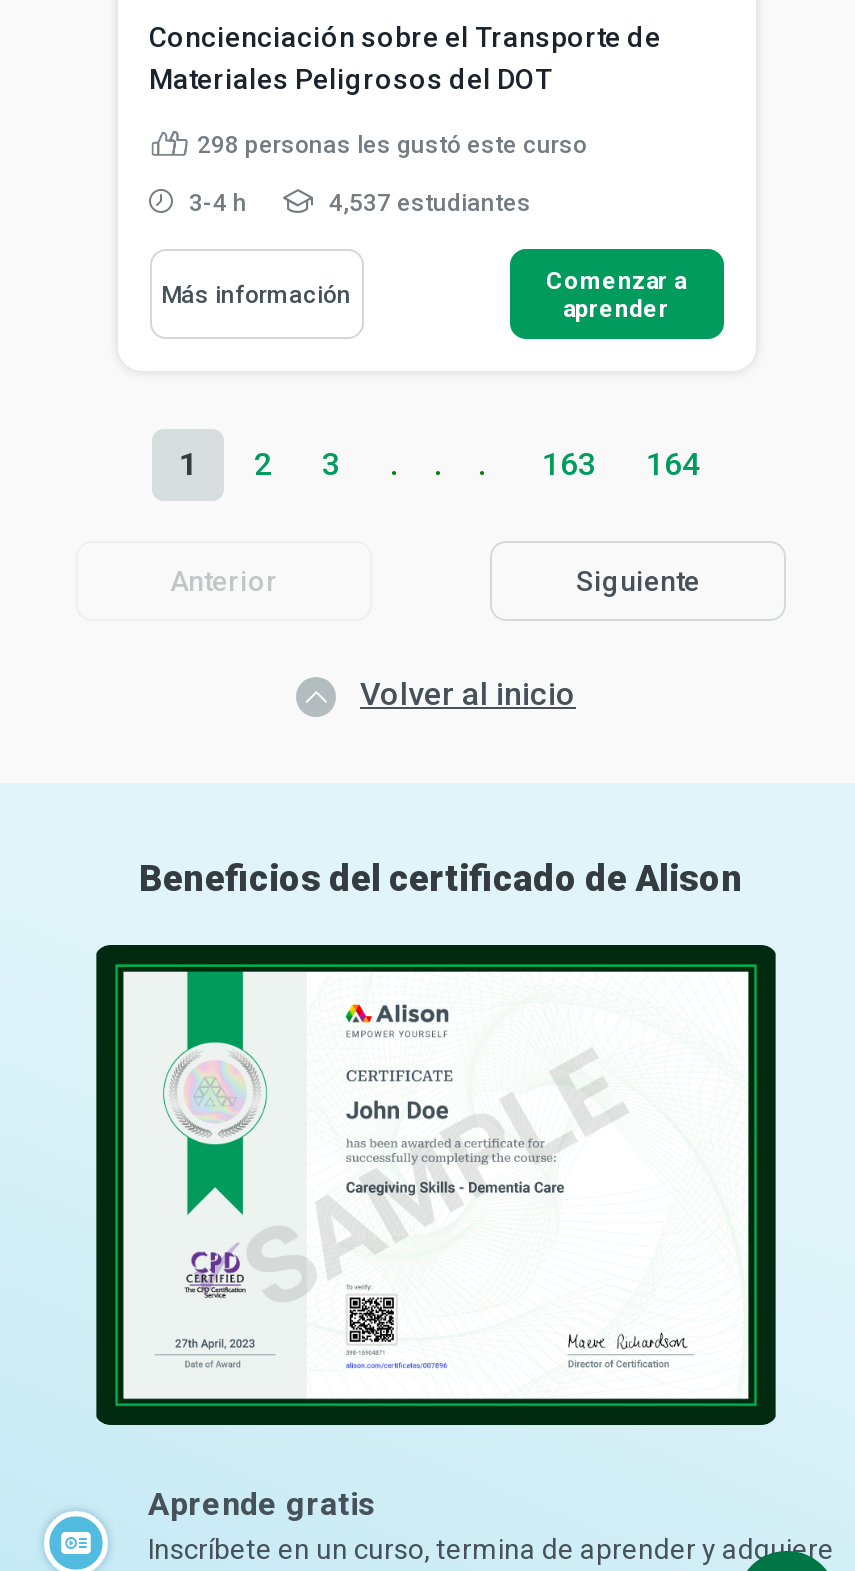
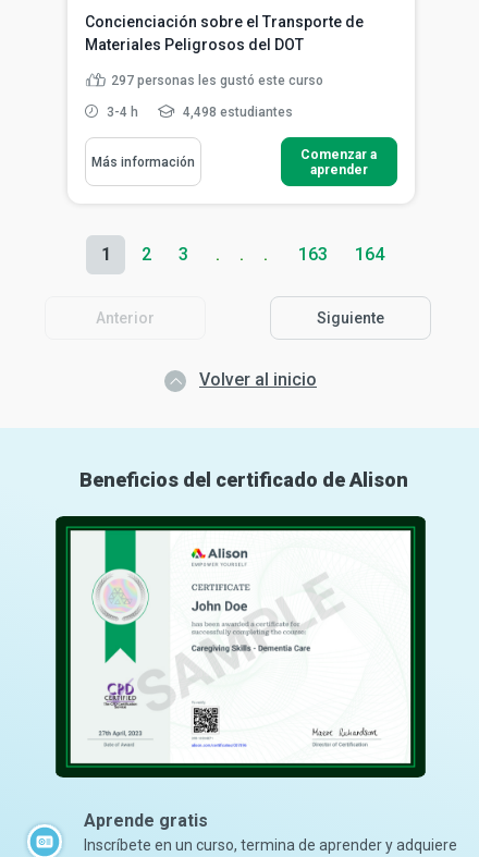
[197,131,587,159] 298 personas les gustó este curso -> [110,73,323,88] 297 personas les gustó este curso
[323,189,531,217] 4,537 estudiantes -> [179,105,292,120] 4,498 estudiantes

